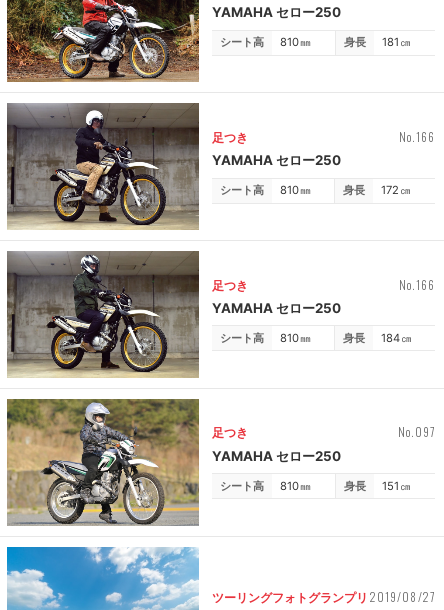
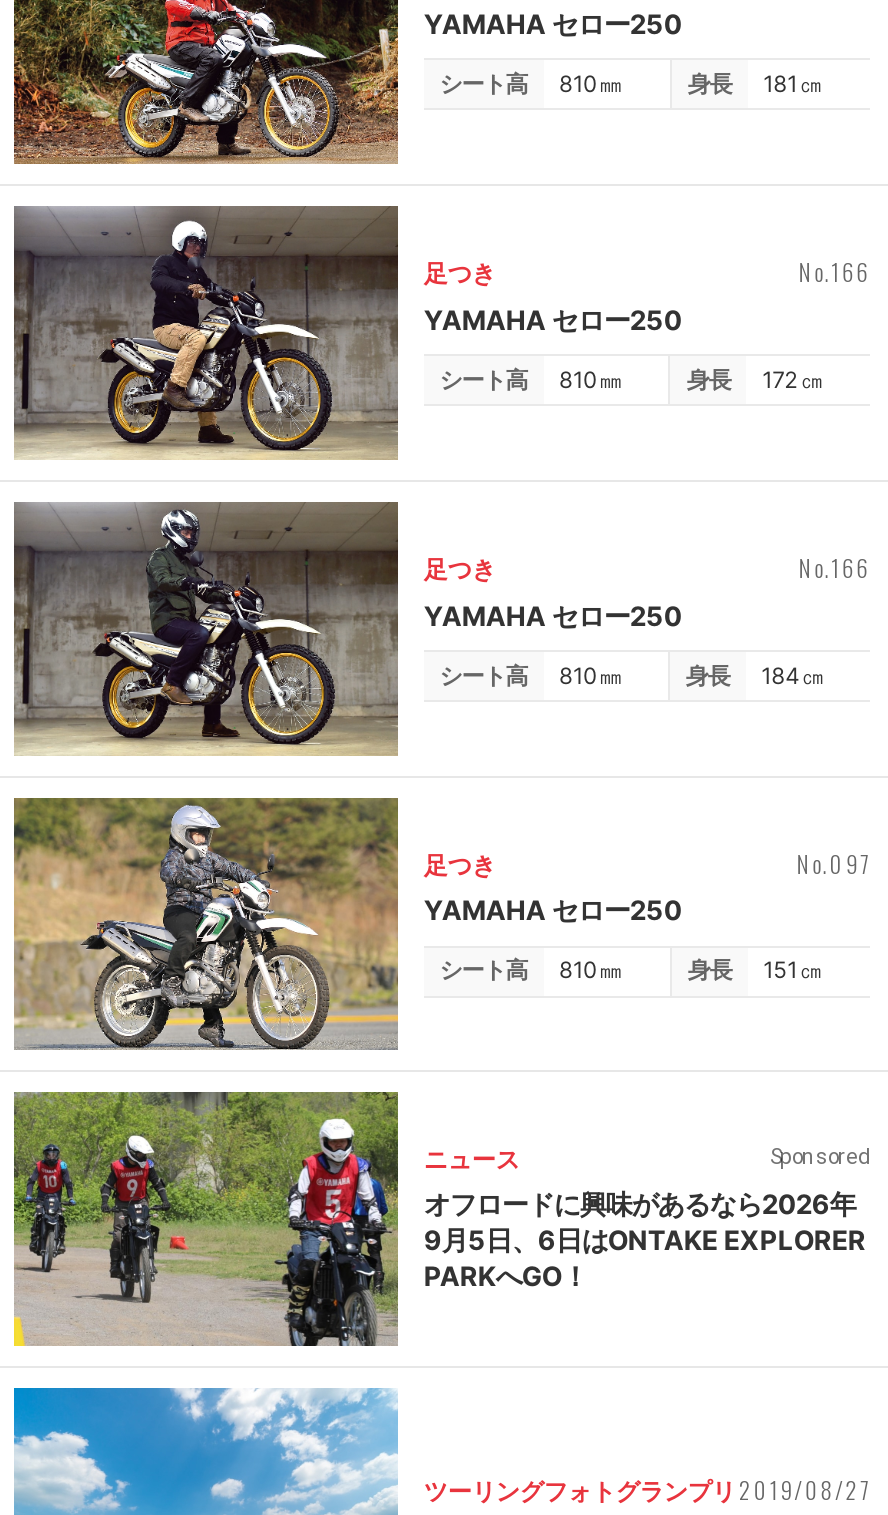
none -> [12,1092,870,1348] [image] | ニュース | Sponsored | オフロードに興味があるなら2026年 | 9月5日、6日はONTAKE EXPLORER | PARKへGO！

